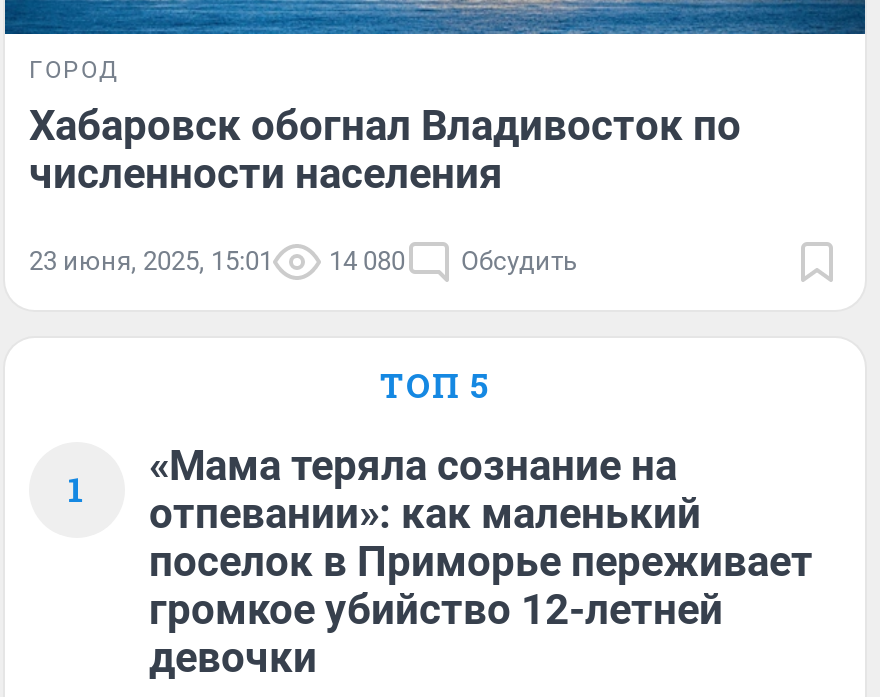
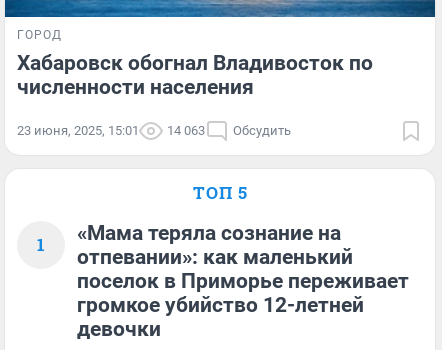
[29,247,577,277] 23 июня, 2025, 15:01 14 080 Обсудить -> [17,123,291,138] 23 июня, 2025, 15:01 14 063 Обсудить

